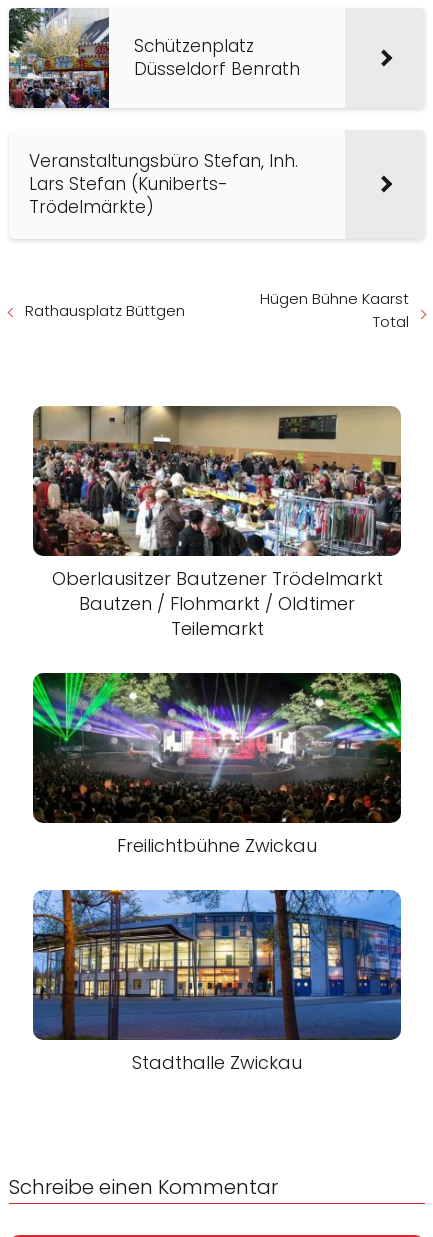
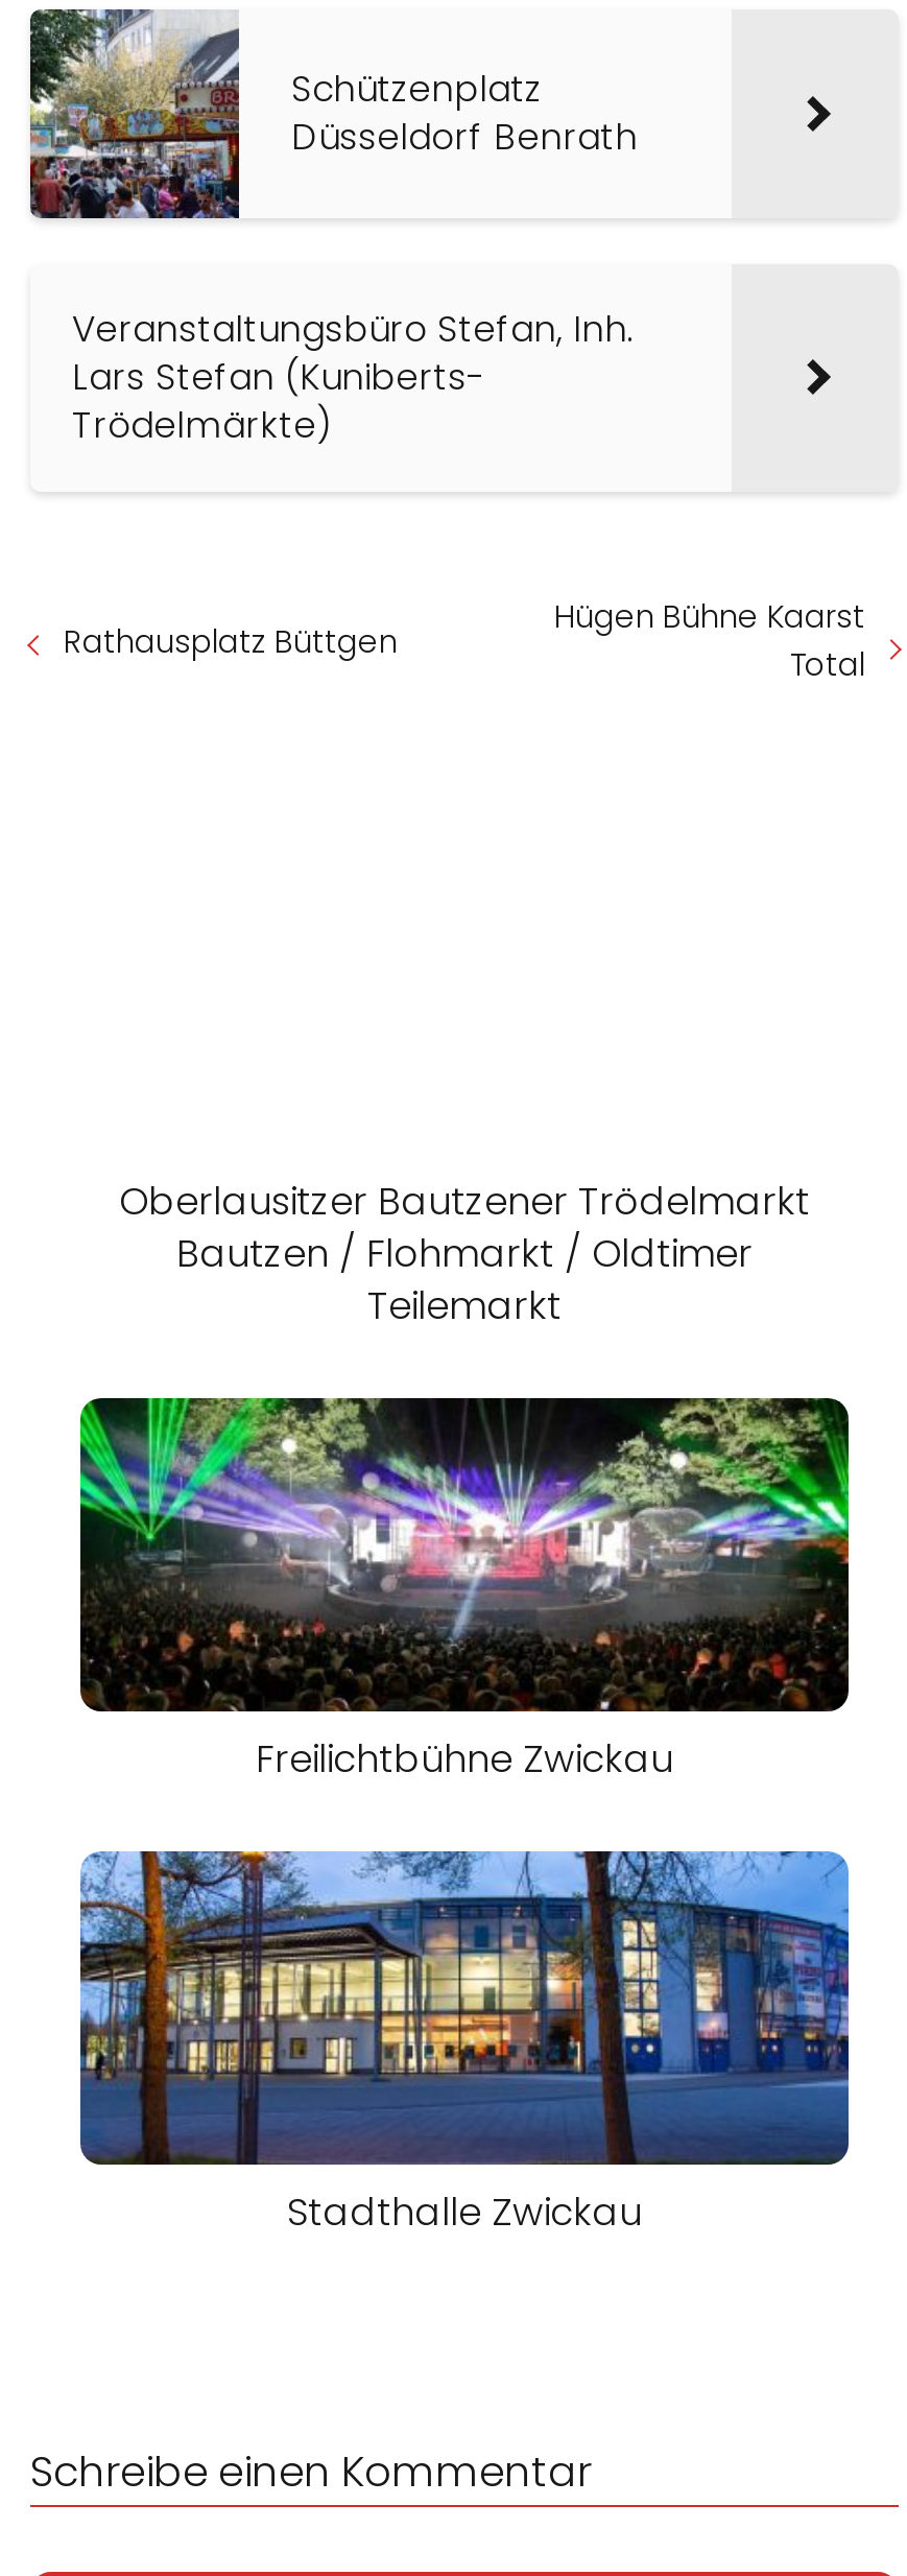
[32,405,402,557] [image] -> none

